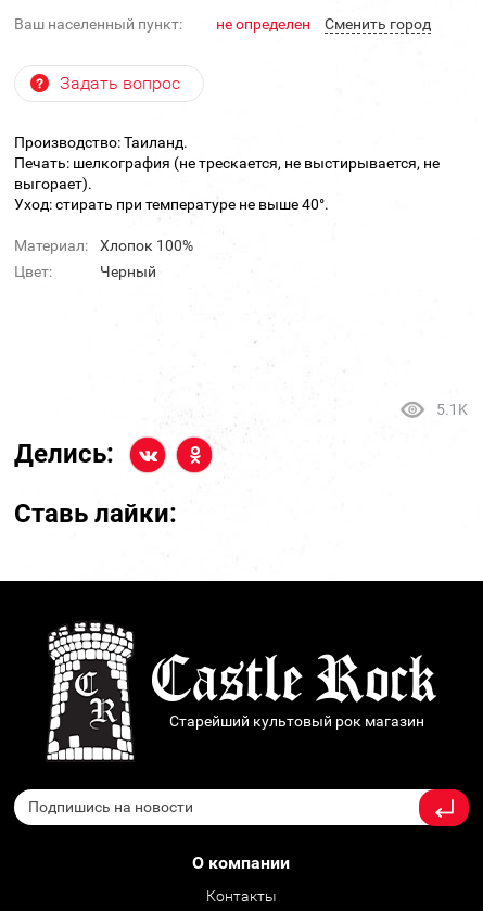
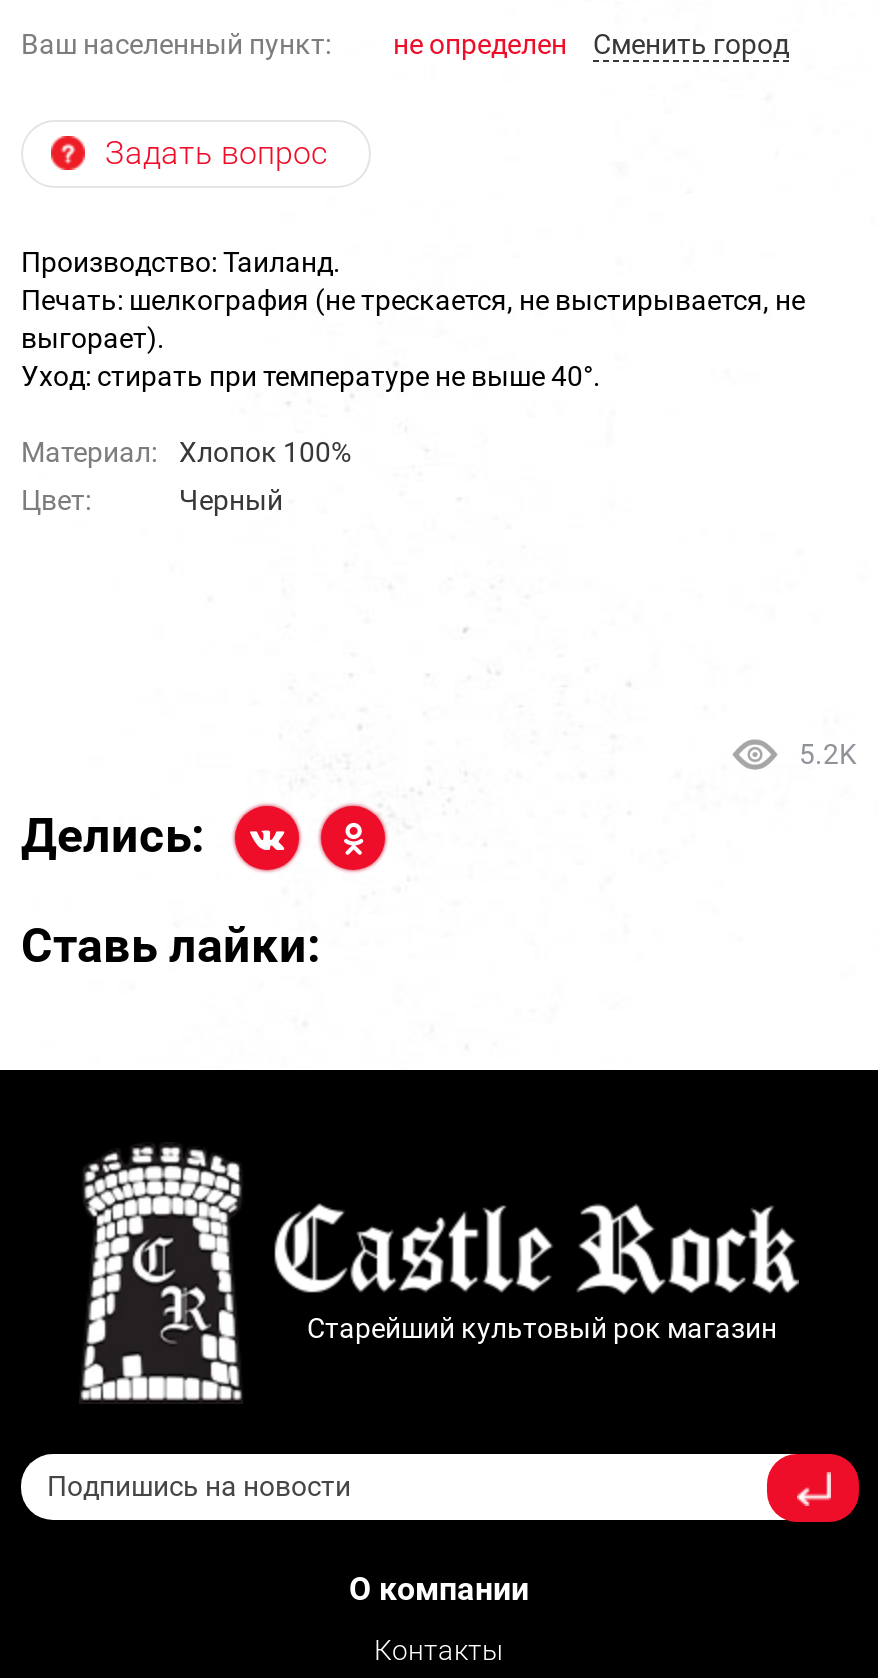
[436,401,468,418] 5.1K -> [799,738,857,770] 5.2K

